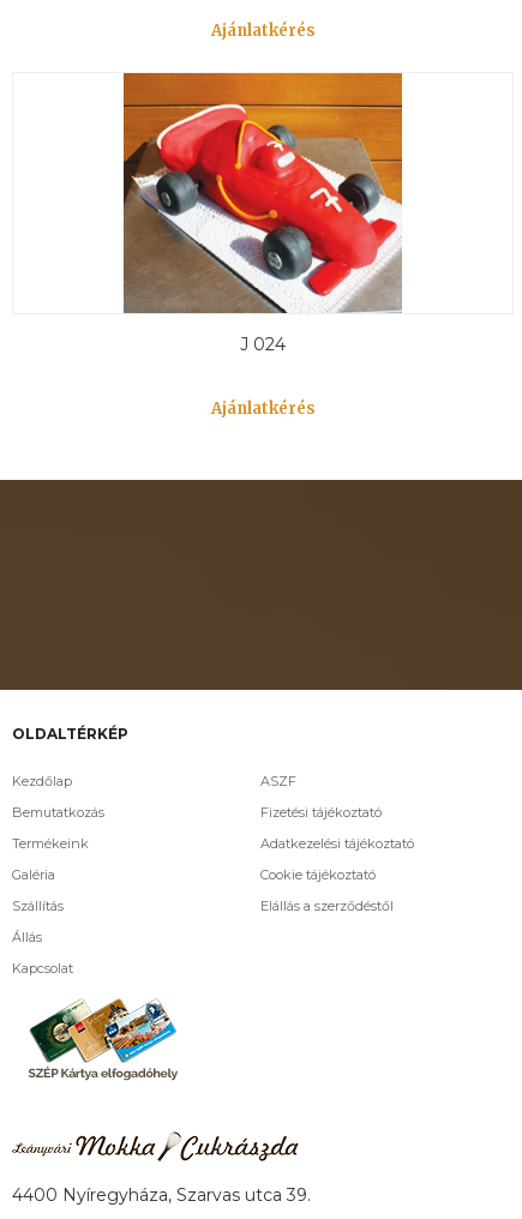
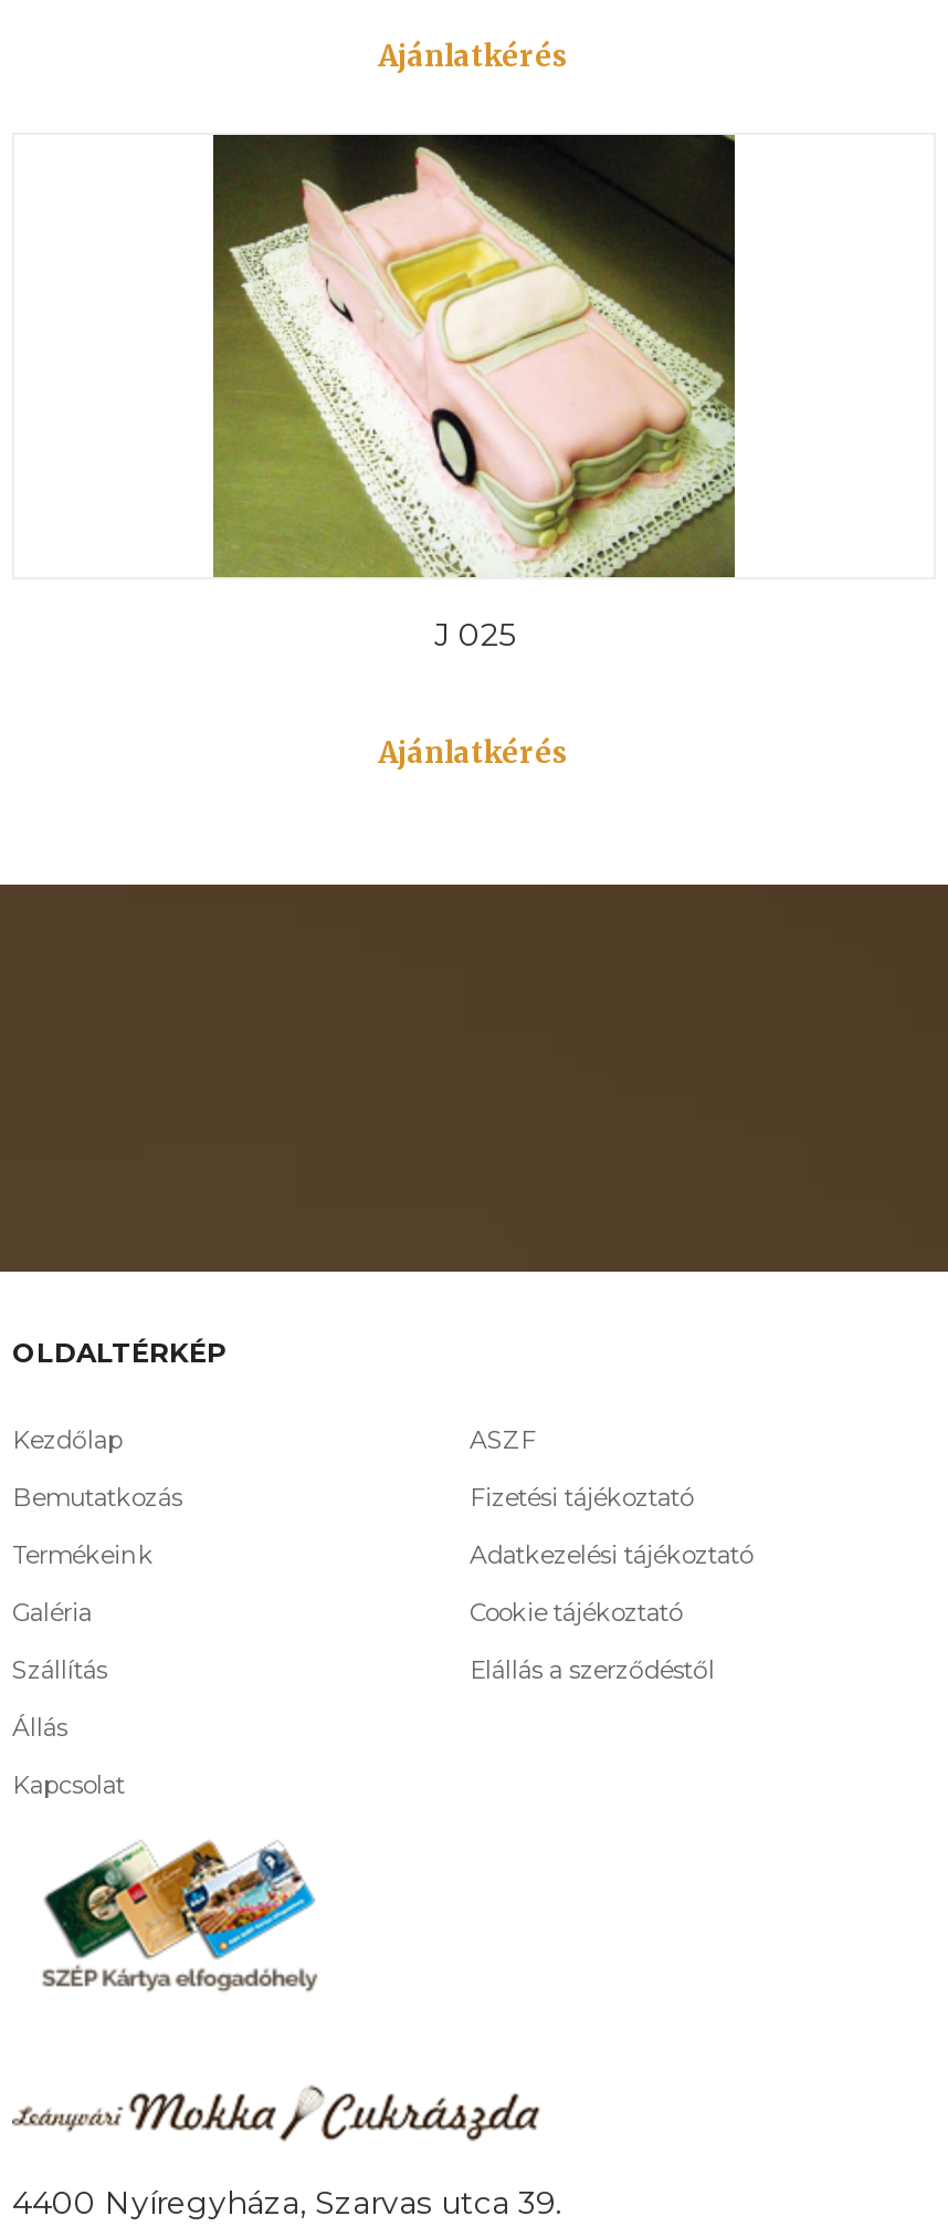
[121,72,404,356] [image] | J 024 -> [211,133,737,656] [image] | J 025

